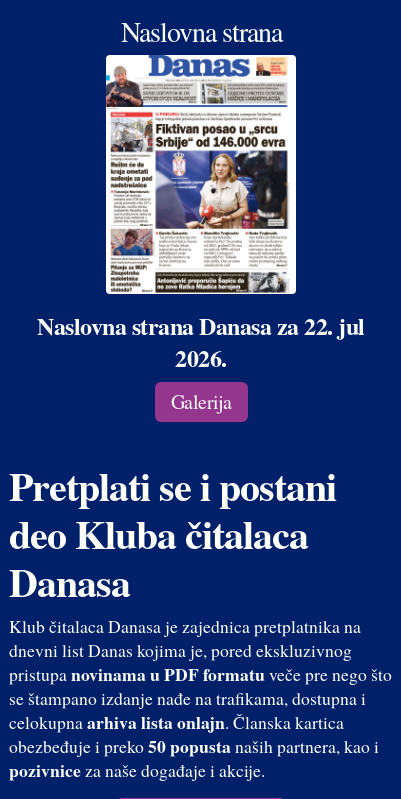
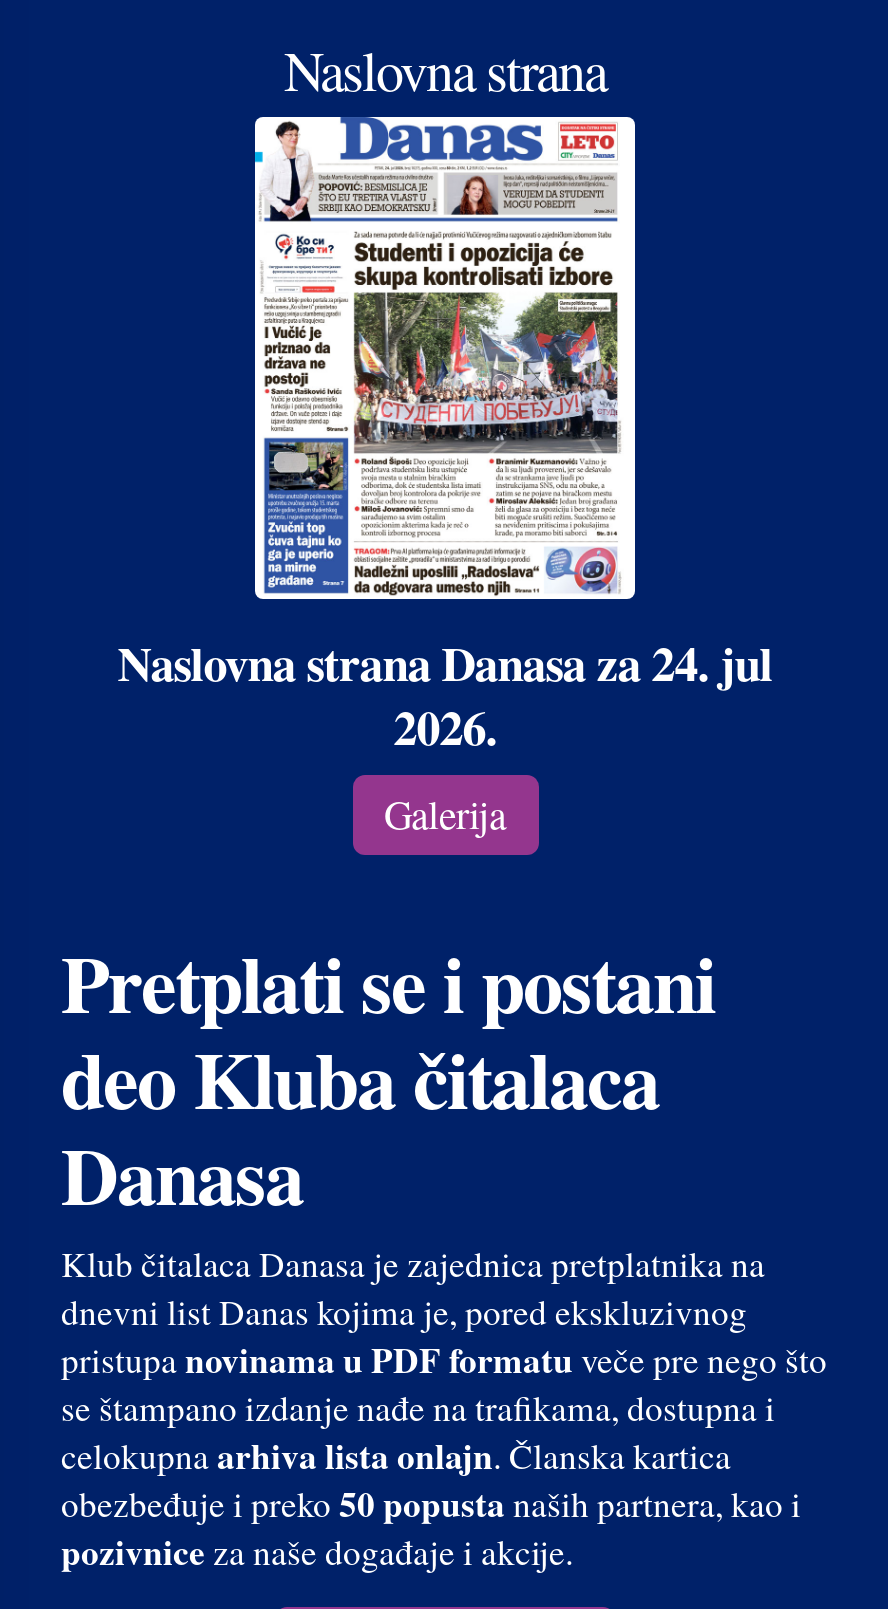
[37,54,365,343] [image] | Naslovna strana Danasa za 22. jul -> [117,116,773,697] [image] | Naslovna strana Danasa za 24. jul

